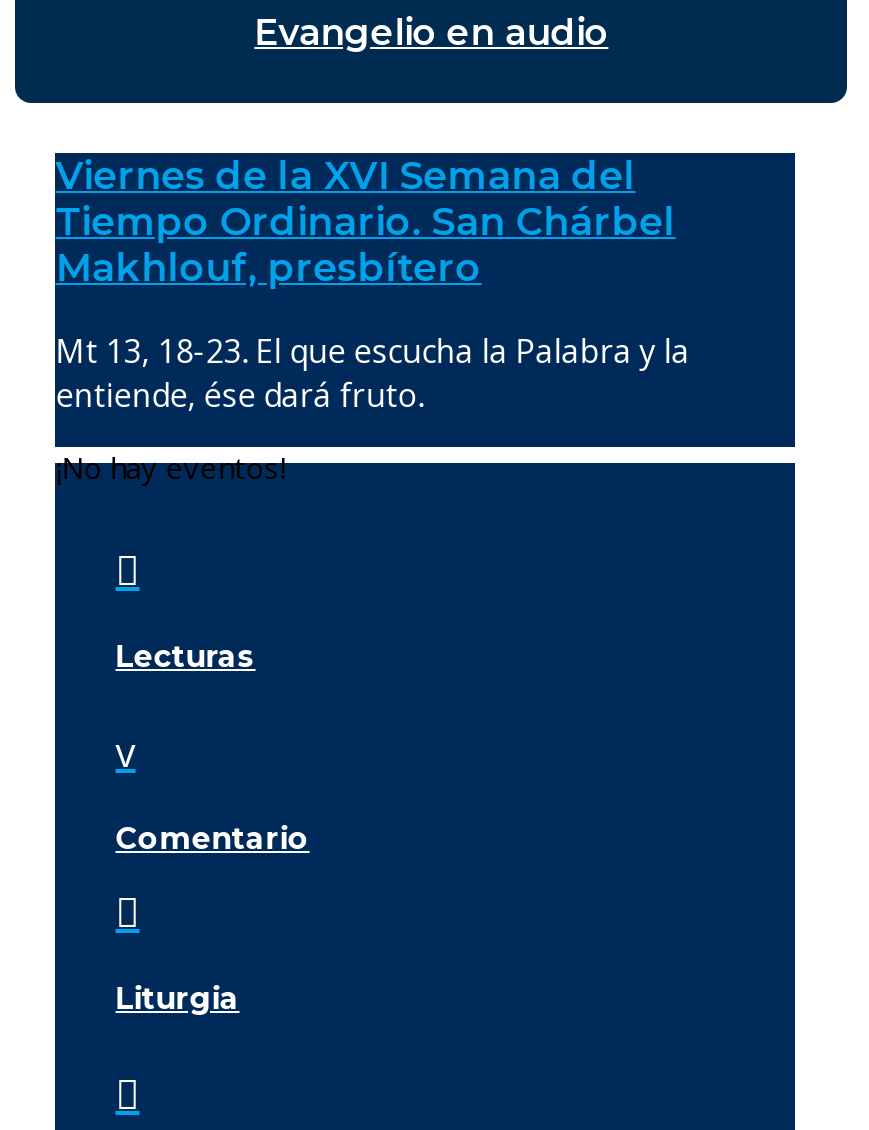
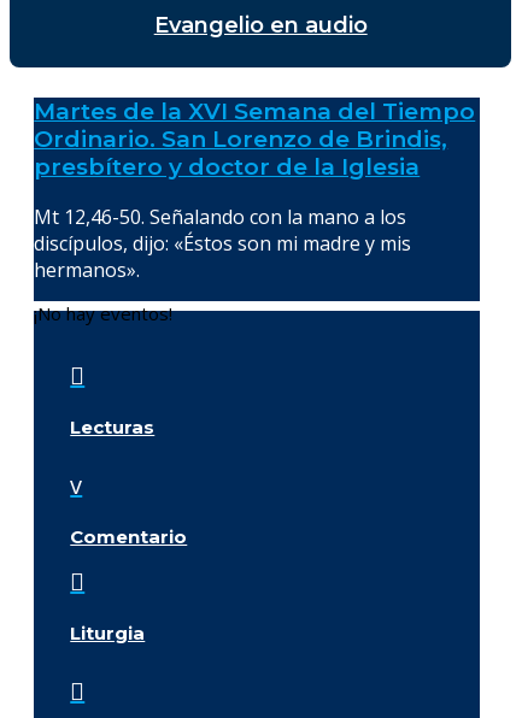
[56,153,676,291] Viernes de la XVI Semana del | Tiempo Ordinario. San Chárbel | Makhlouf, presbítero -> [34,98,475,181] Martes de la XVI Semana del Tiempo | Ordinario. San Lorenzo de Brindis, | presbítero y doctor de la Iglesia
[56,329,690,417] Mt 13, 18-23. El que escucha la Palabra y la | entiende, ése dará fruto. -> [34,204,411,283] Mt 12,46-50. Señalando con la mano a los | discípulos, dijo: «Éstos son mi madre y mis | hermanos».

